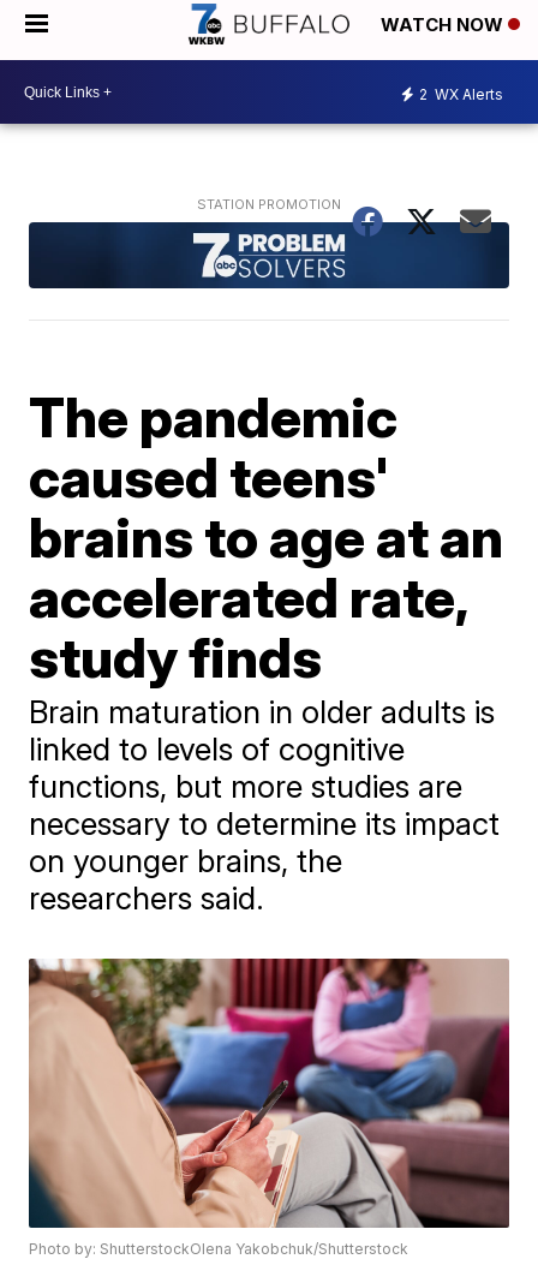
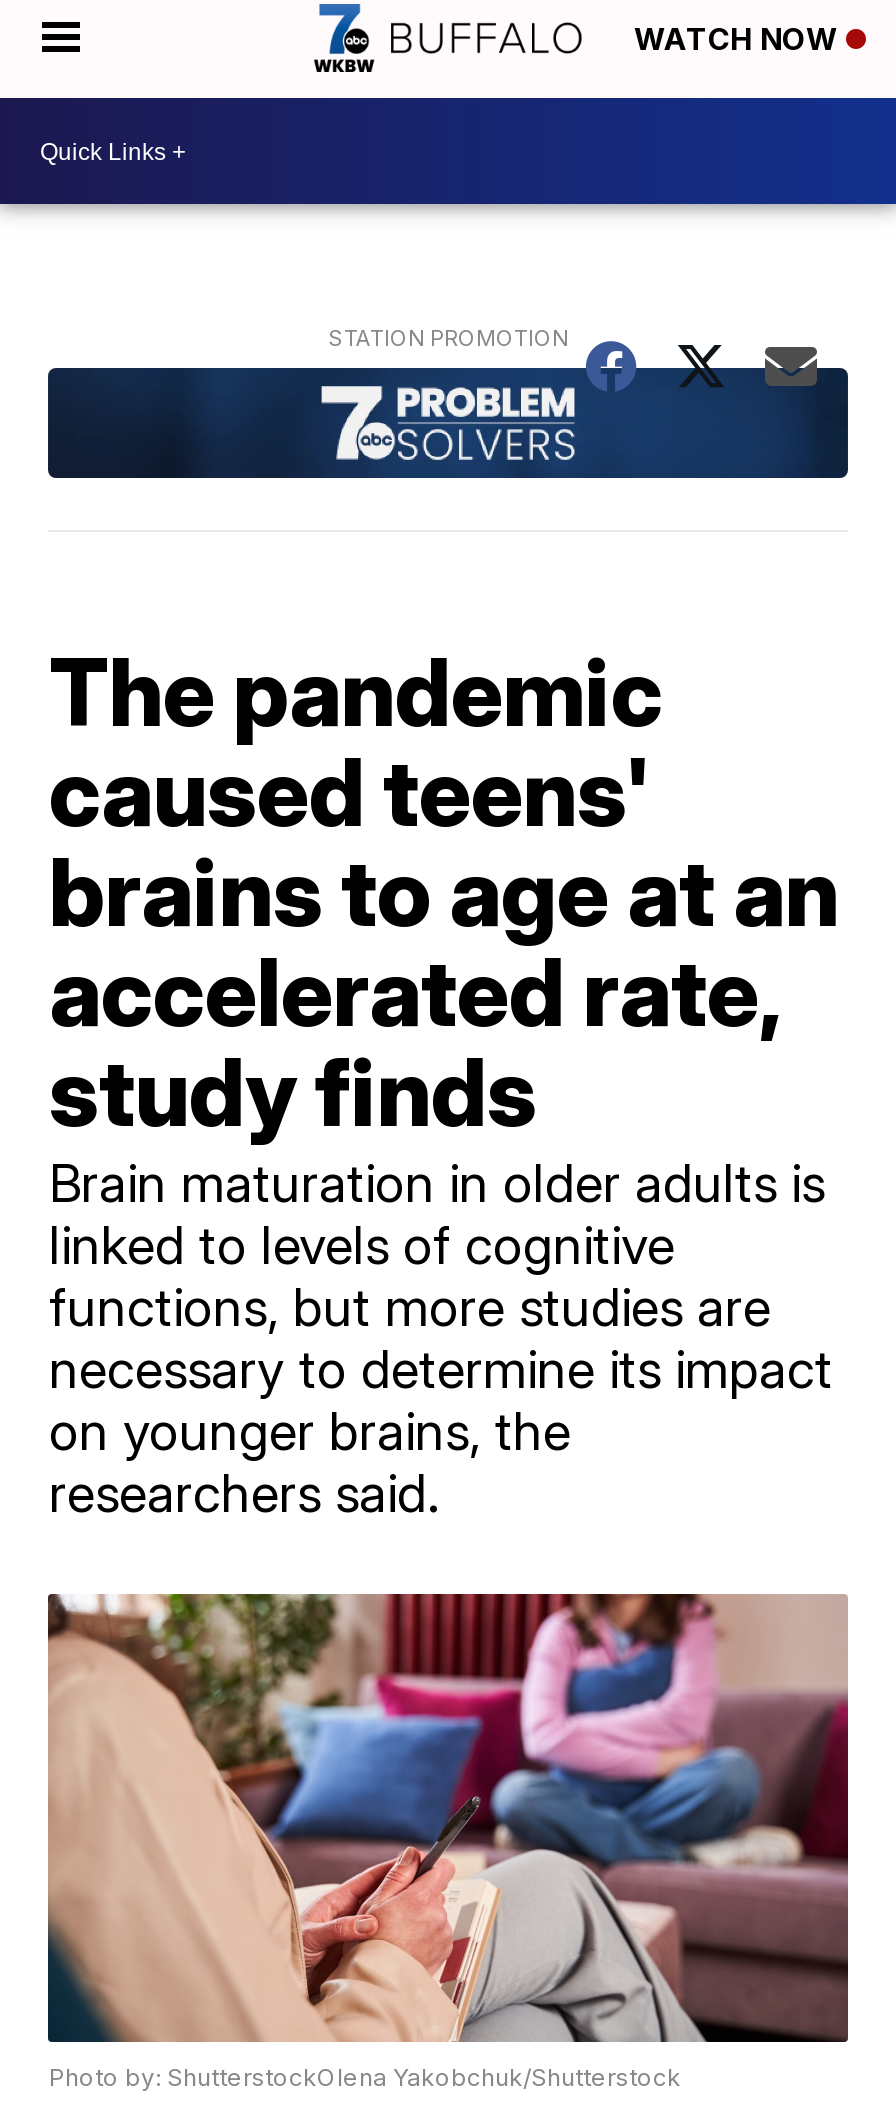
[419,85,503,103] 2 WX Alerts -> none

